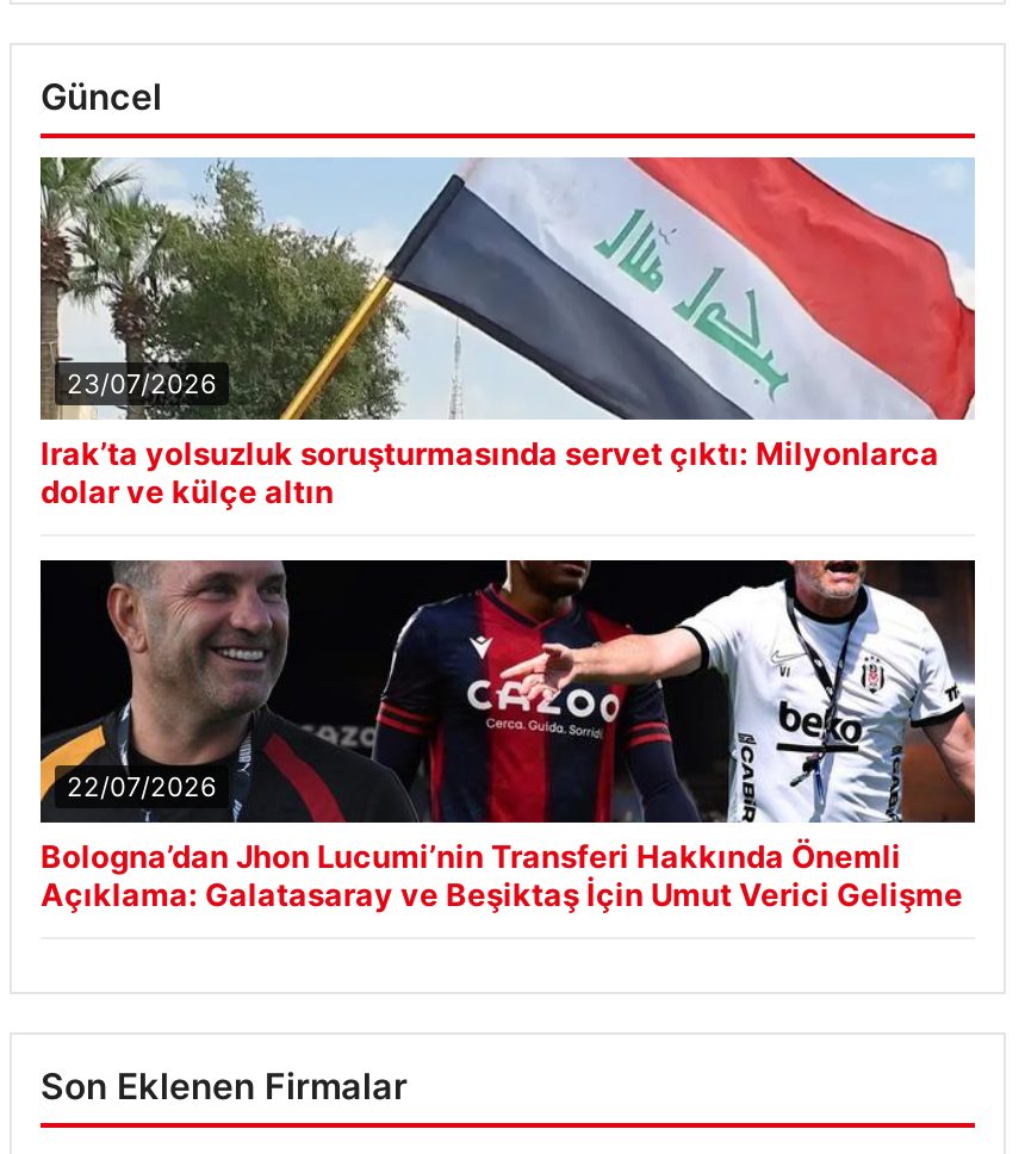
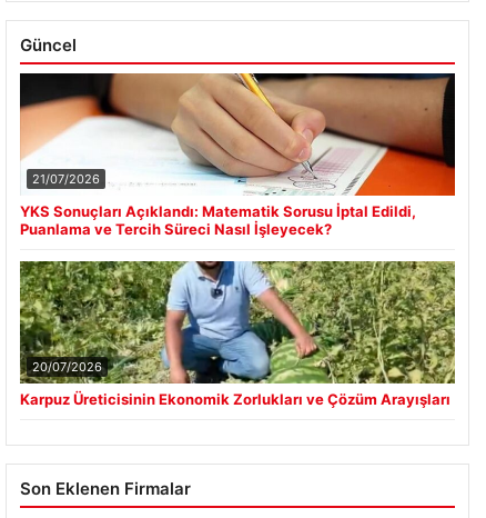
[38,155,977,417] [image] | 23/07/2026 -> [19,72,456,187] [image] | 21/07/2026
[41,435,939,511] Irak’ta yolsuzluk soruşturmasında servet çıktı: Milyonlarca | dolar ve külçe altın -> [20,203,416,238] YKS Sonuçları Açıklandı: Matematik Sorusu İptal Edildi, | Puanlama ve Tercih Süreci Nasıl İşleyecek?
[38,558,977,820] [image] | 22/07/2026 -> [19,260,456,382] [image] | 20/07/2026
[41,838,963,914] Bologna’dan Jhon Lucumi’nin Transferi Hakkında Önemli | Açıklama: Galatasaray ve Beşiktaş İçin Umut Verici Gelişme -> [20,391,450,408] Karpuz Üreticisinin Ekonomik Zorlukları ve Çözüm Arayışları

